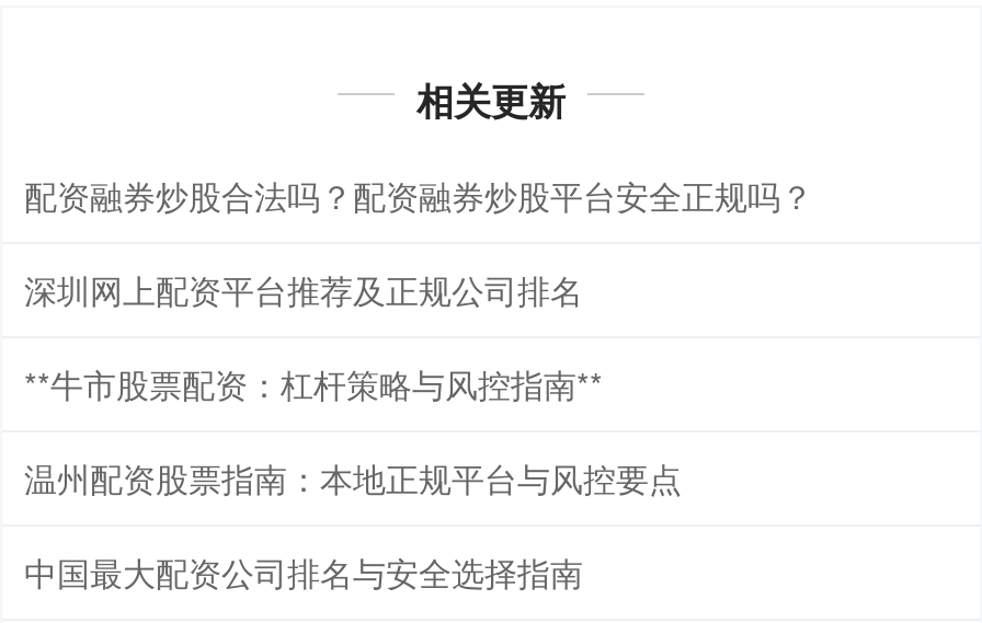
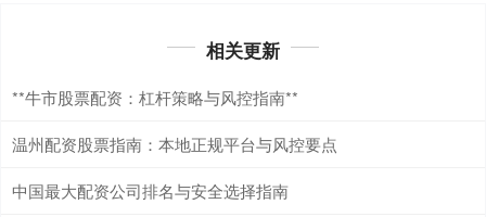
[24,171,813,311] 配资融券炒股合法吗？配资融券炒股平台安全正规吗？ | 深圳网上配资平台推荐及正规公司排名 -> none

